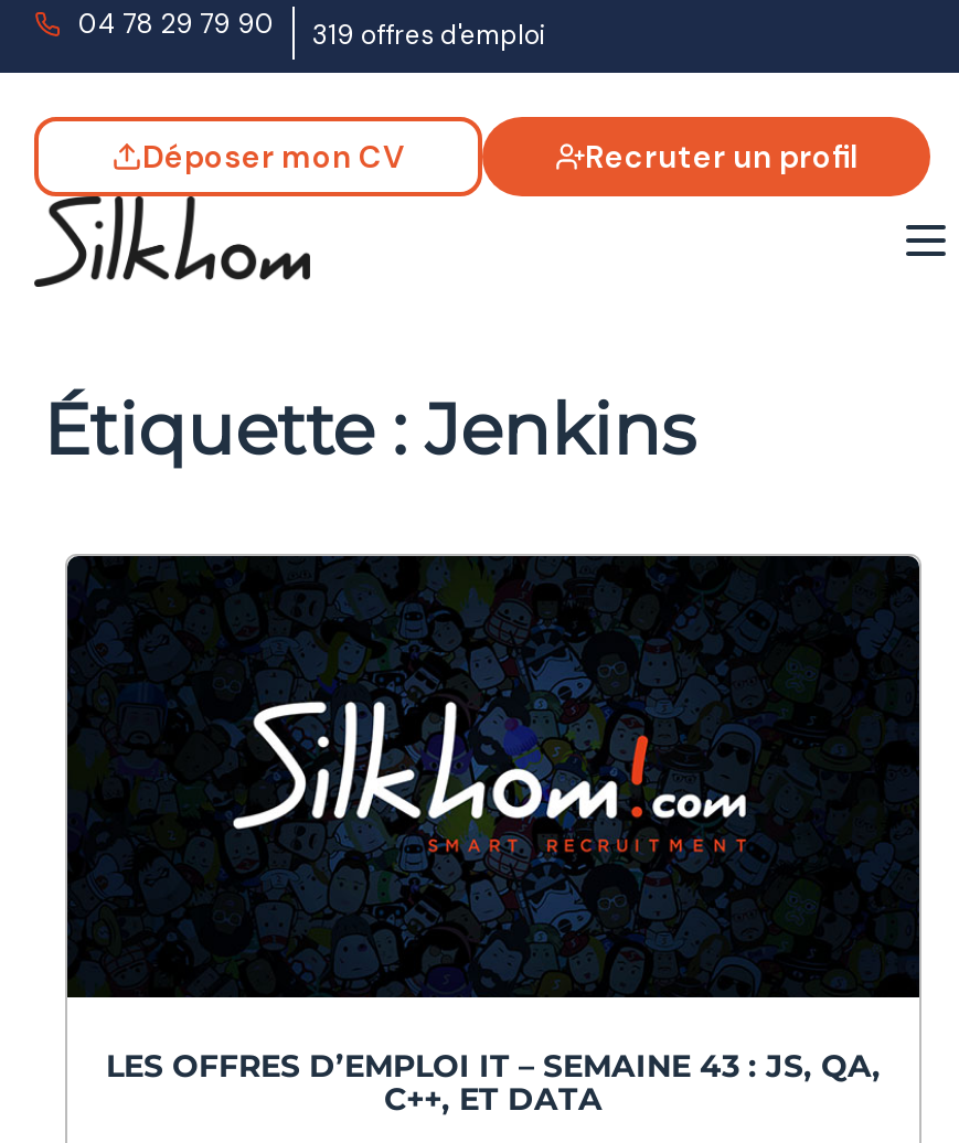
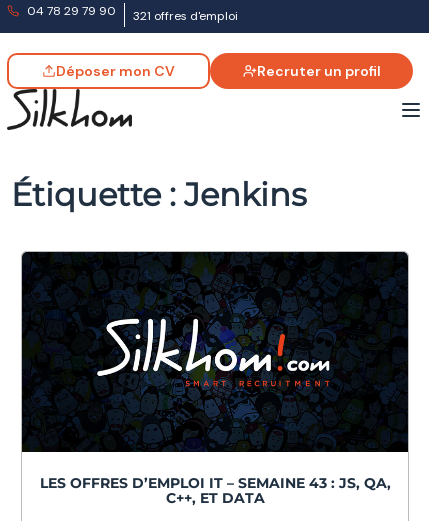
[312,18,546,53] 319 offres d'emploi -> [133,8,238,24] 321 offres d'emploi

